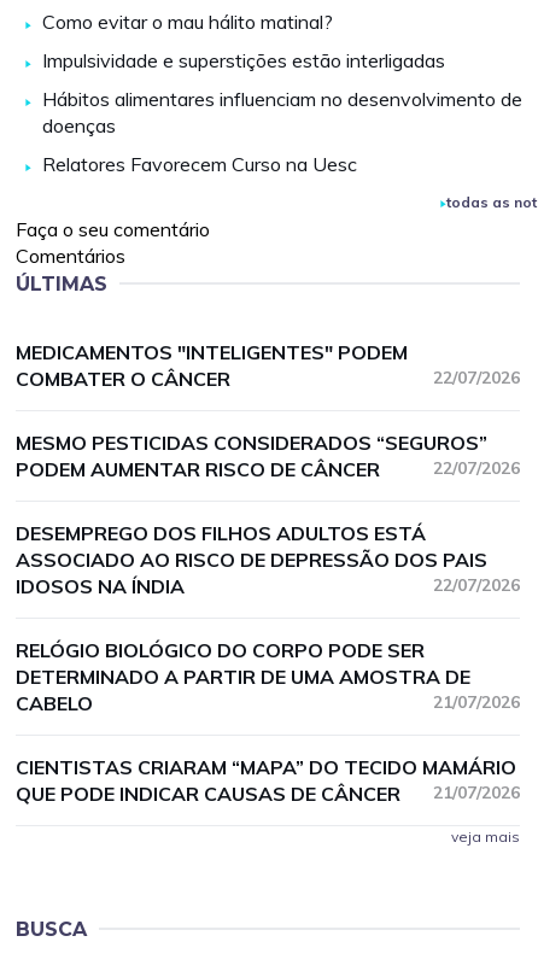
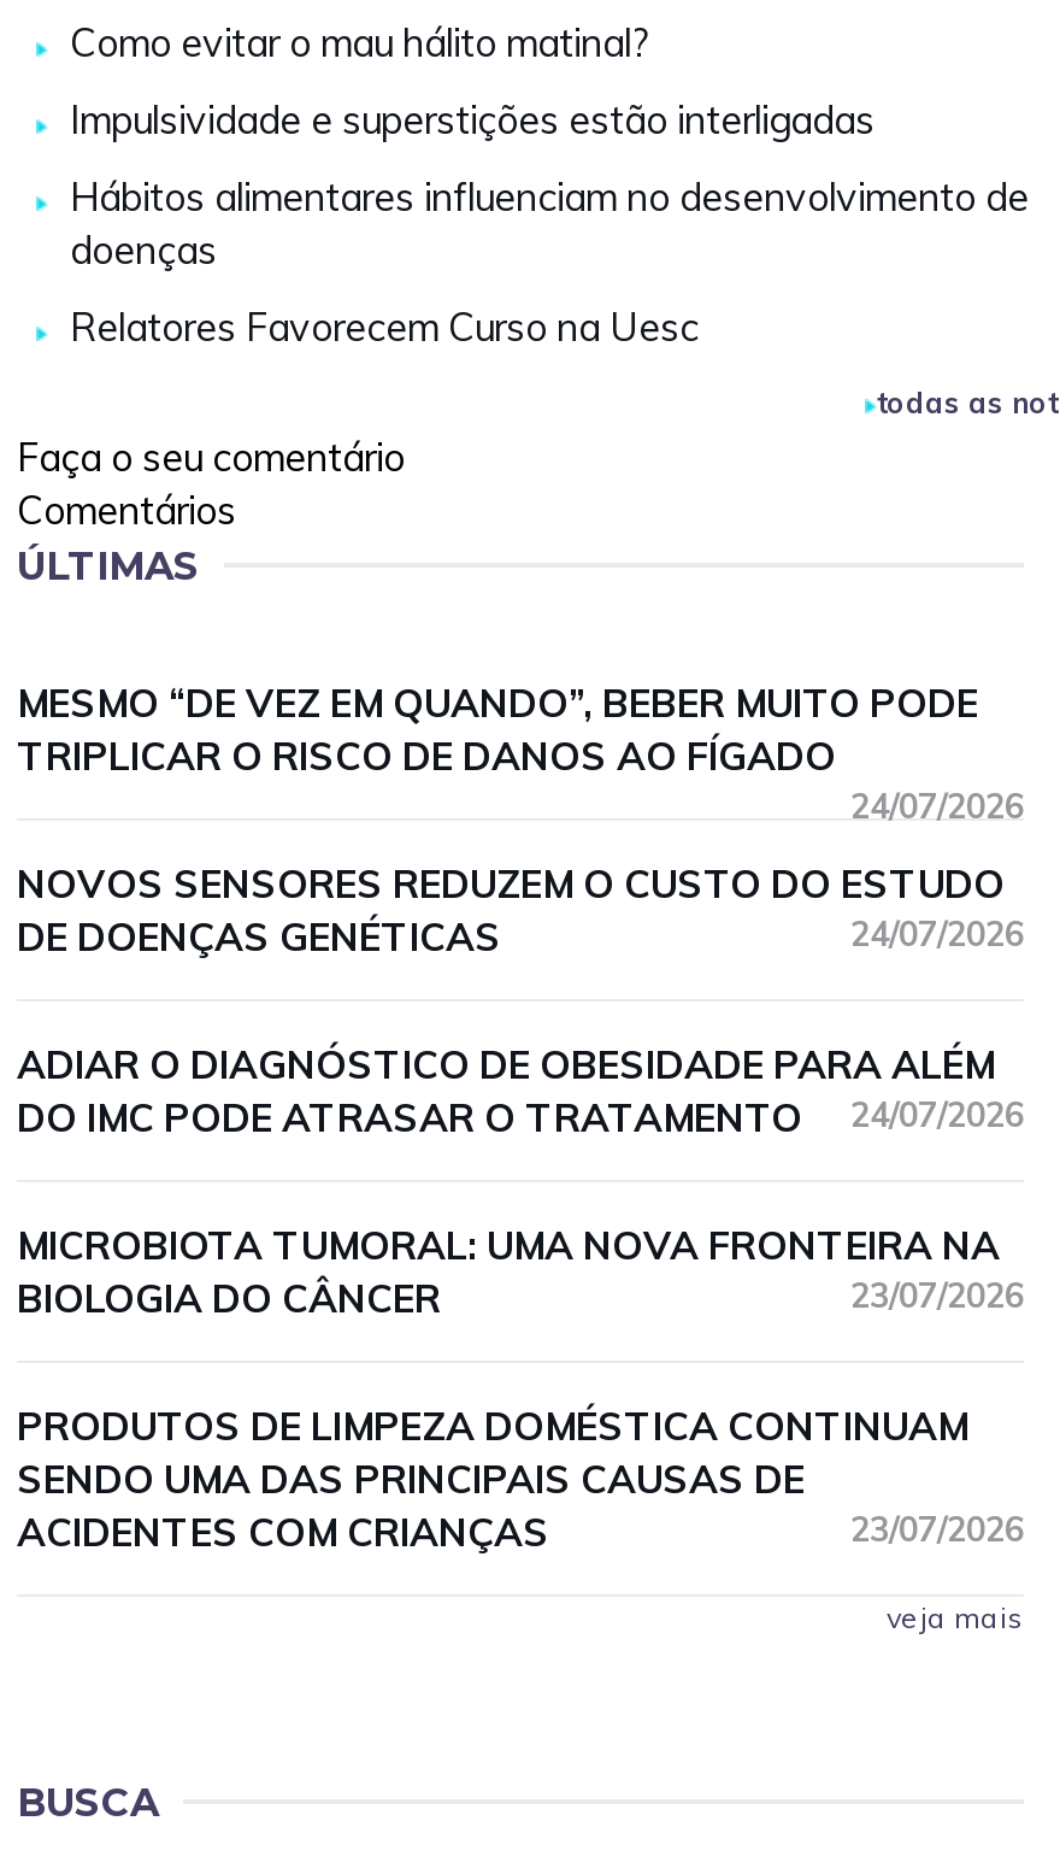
[16,340,520,391] MEDICAMENTOS "INTELIGENTES" PODEM | COMBATER O CÂNCER | 22/07/2026 -> [17,679,1024,828] MESMO “DE VEZ EM QUANDO”, BEBER MUITO PODE | TRIPLICAR O RISCO DE DANOS AO FÍGADO | 24/07/2026
[16,431,520,481] MESMO PESTICIDAS CONSIDERADOS “SEGUROS” | PODEM AUMENTAR RISCO DE CÂNCER | 22/07/2026 -> [17,859,1024,961] NOVOS SENSORES REDUZEM O CUSTO DO ESTUDO | DE DOENÇAS GENÉTICAS | 24/07/2026
[16,521,520,598] DESEMPREGO DOS FILHOS ADULTOS ESTÁ | ASSOCIADO AO RISCO DE DEPRESSÃO DOS PAIS | IDOSOS NA ÍNDIA | 22/07/2026 -> [17,1040,1024,1141] ADIAR O DIAGNÓSTICO DE OBESIDADE PARA ALÉM | DO IMC PODE ATRASAR O TRATAMENTO | 24/07/2026
[16,638,520,715] RELÓGIO BIOLÓGICO DO CORPO PODE SER | DETERMINADO A PARTIR DE UMA AMOSTRA DE | CABELO | 21/07/2026 -> [17,1221,1024,1322] MICROBIOTA TUMORAL: UMA NOVA FRONTEIRA NA | BIOLOGIA DO CÂNCER | 23/07/2026
[16,755,520,806] CIENTISTAS CRIARAM “MAPA” DO TECIDO MAMÁRIO | QUE PODE INDICAR CAUSAS DE CÂNCER | 21/07/2026 -> [17,1402,1024,1556] PRODUTOS DE LIMPEZA DOMÉSTICA CONTINUAM | SENDO UMA DAS PRINCIPAIS CAUSAS DE | ACIDENTES COM CRIANÇAS | 23/07/2026

